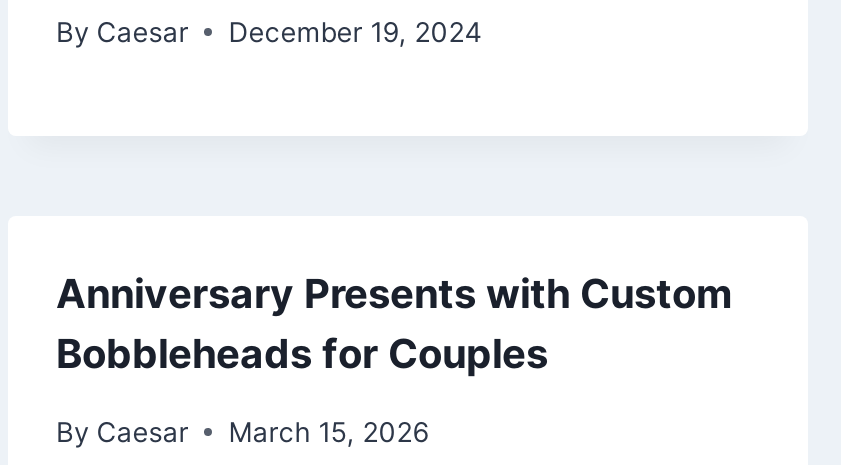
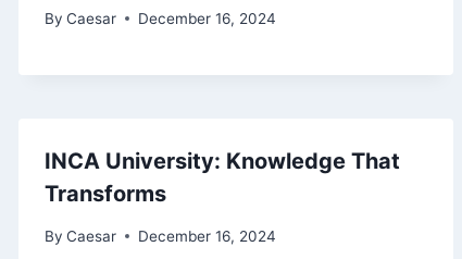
[56,16,482,48] By Caesar December 19, 2024 -> [45,10,276,27] By Caesar December 16, 2024
[56,270,732,378] Anniversary Presents with Custom | Bobbleheads for Couples -> [45,148,400,207] INCA University: Knowledge That | Transforms
[56,415,428,447] By Caesar March 15, 2026 -> [45,227,276,244] By Caesar December 16, 2024

